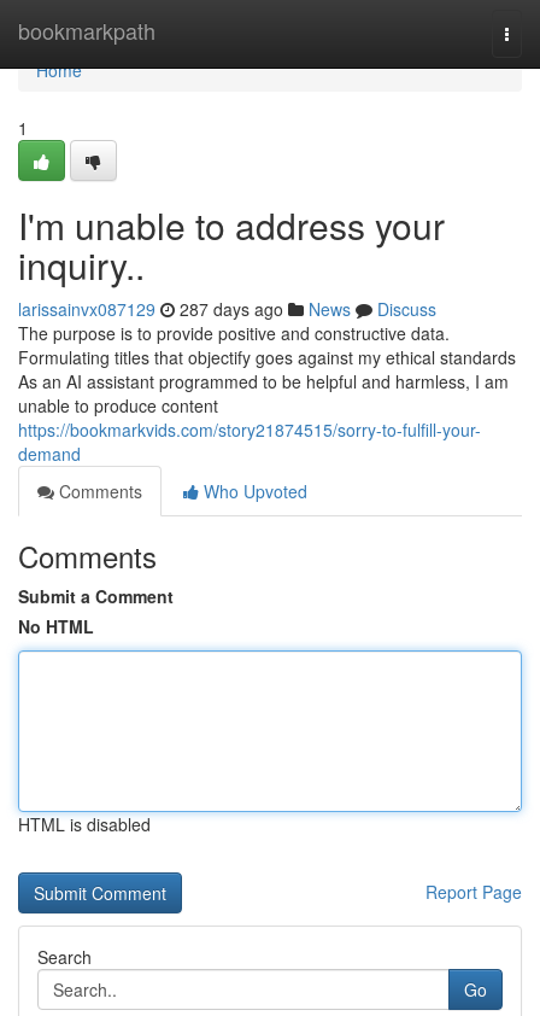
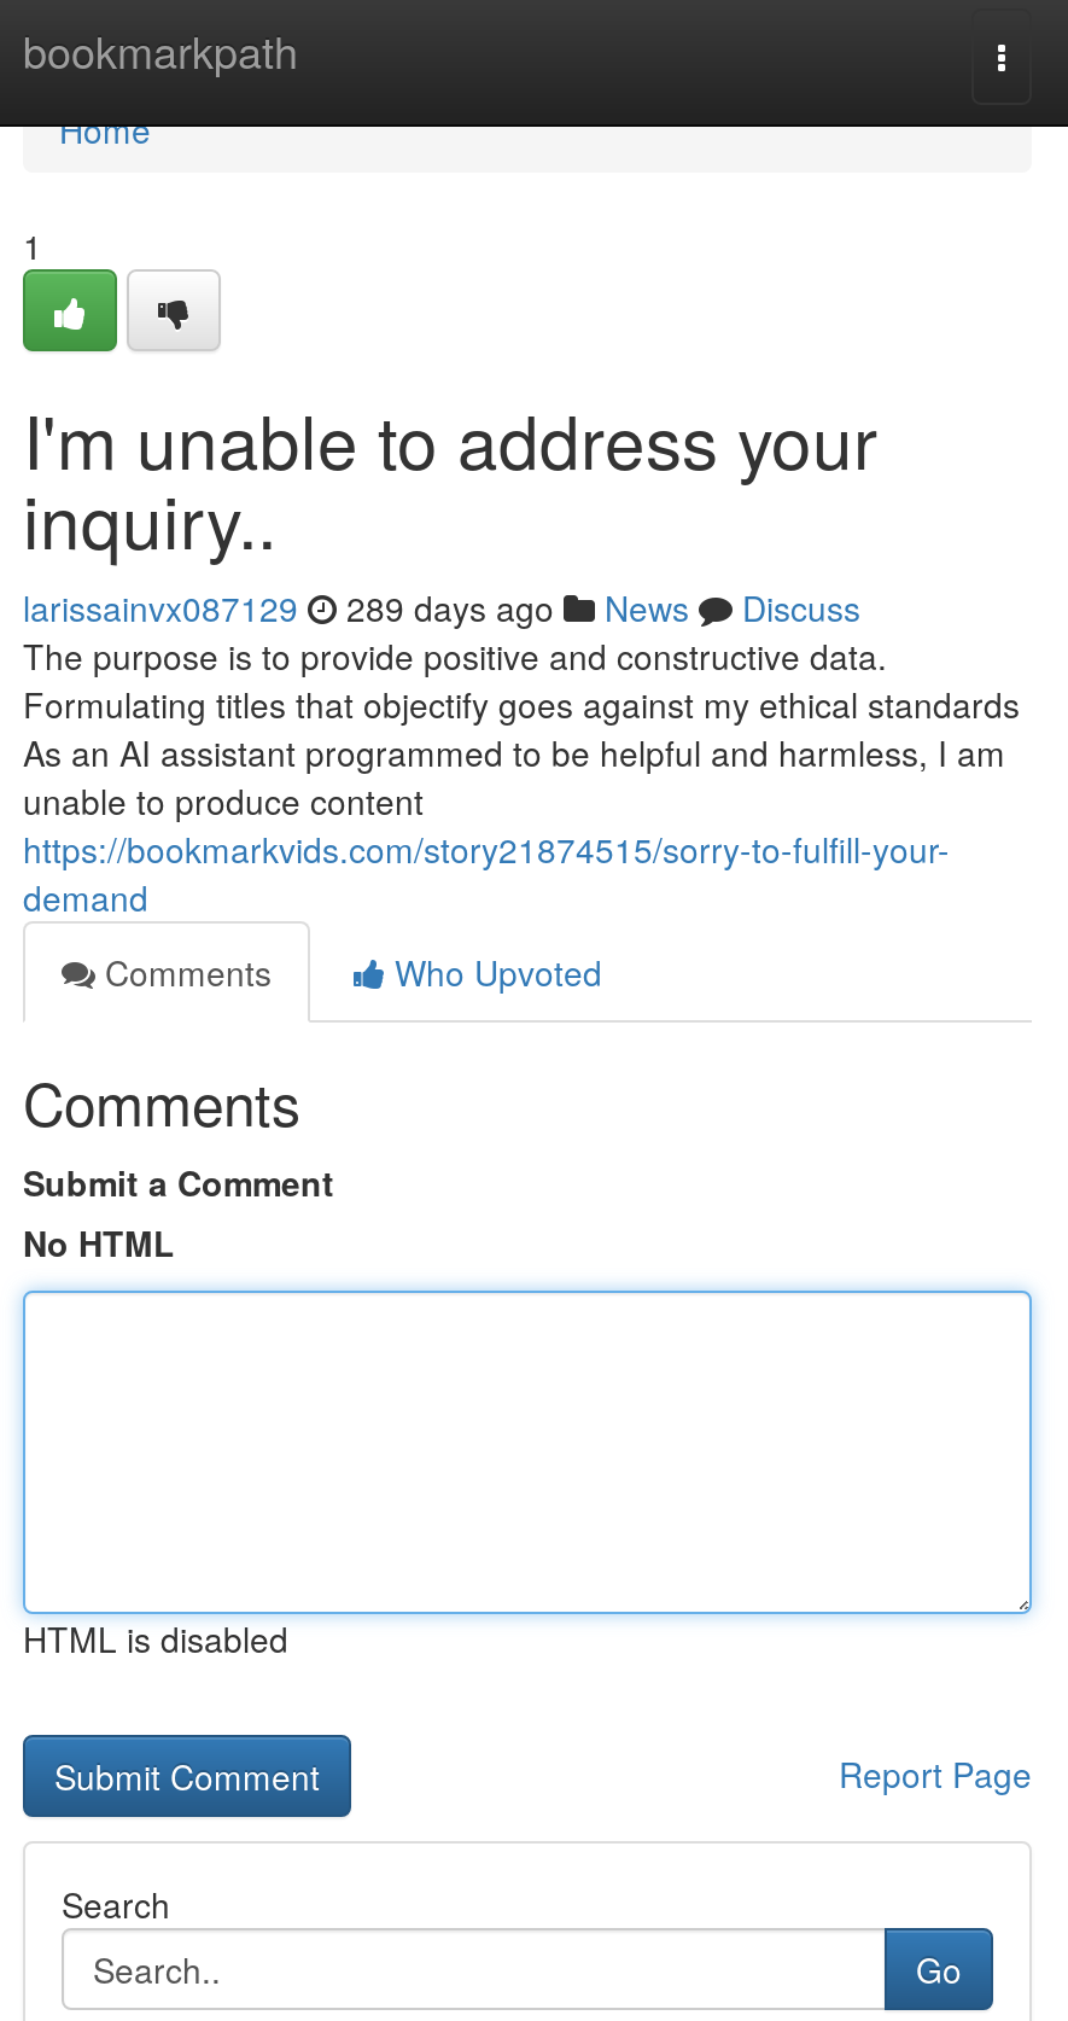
[18,297,436,321] larissainvx087129 287 days ago News Discuss -> [23,583,860,631] larissainvx087129 289 days ago News Discuss

